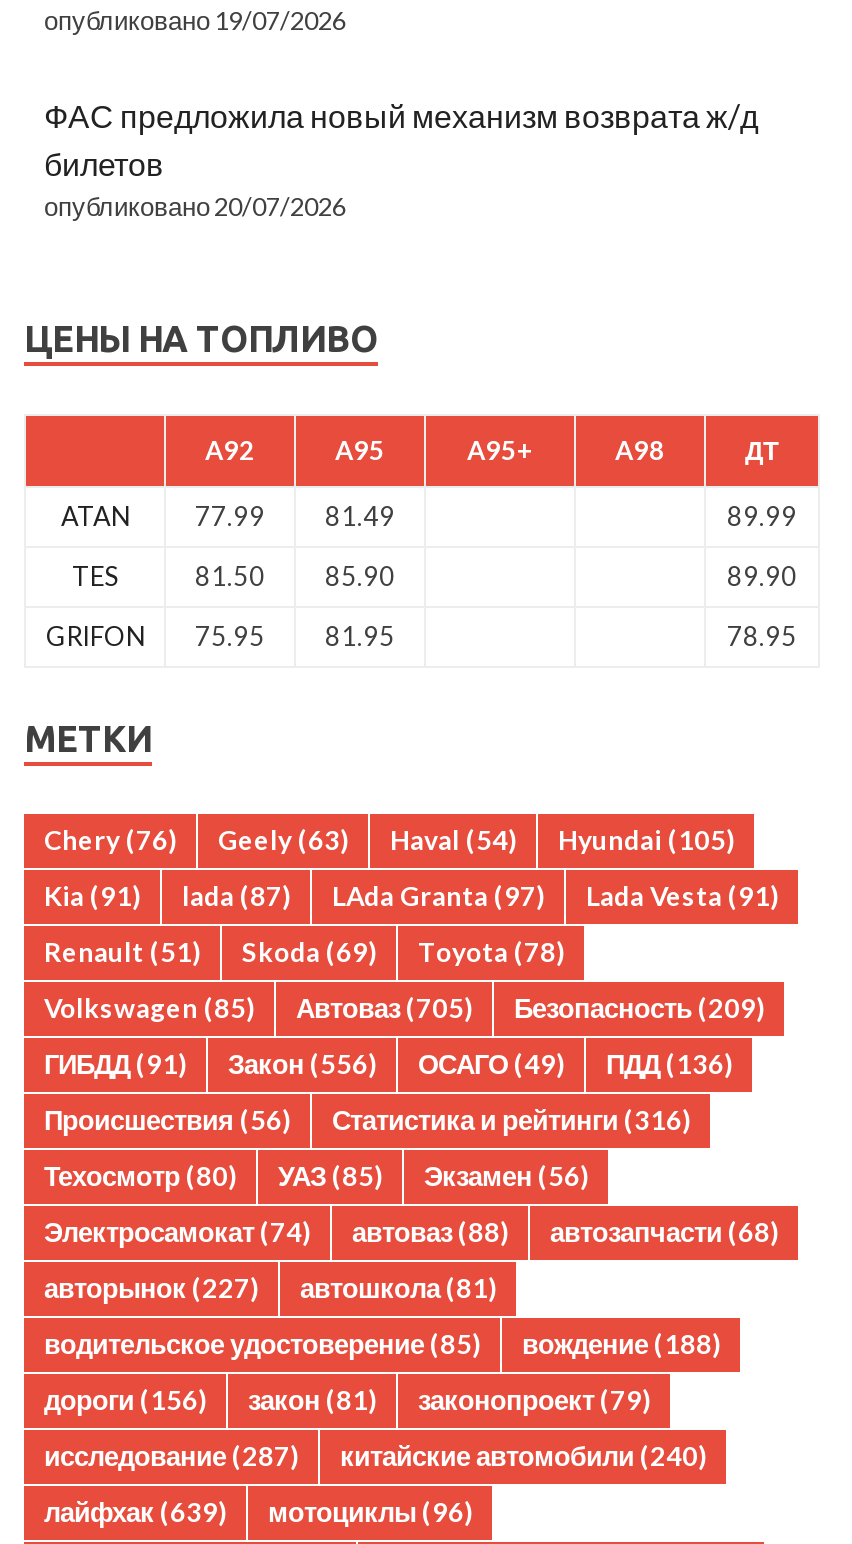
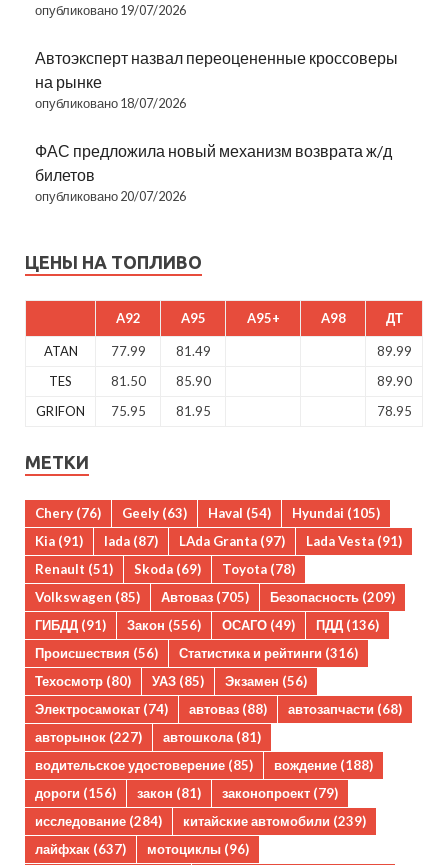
none -> [35,48,398,111] Автоэксперт назвал переоцененные кроссоверы | на рынке | опубликовано 18/07/2026
[44,1440,298,1472] исследование (287) -> [35,813,162,829] исследование (284)
[340,1440,706,1472] китайские автомобили (240) -> [183,813,366,829] китайские автомобили (239)
[44,1496,472,1528] лайфхак (639) мотоциклы (96) -> [35,841,249,857] лайфхак (637) мотоциклы (96)

